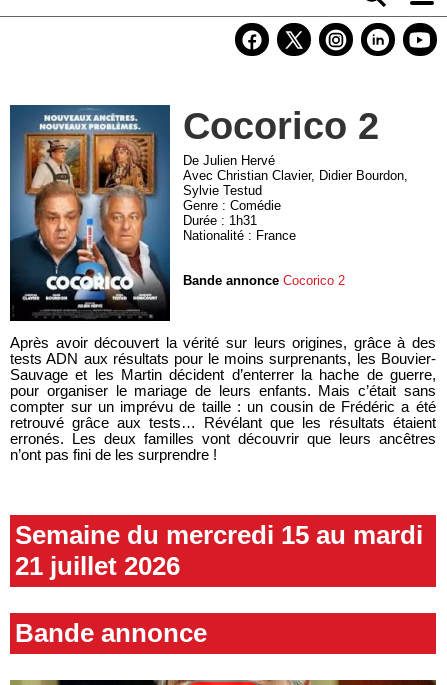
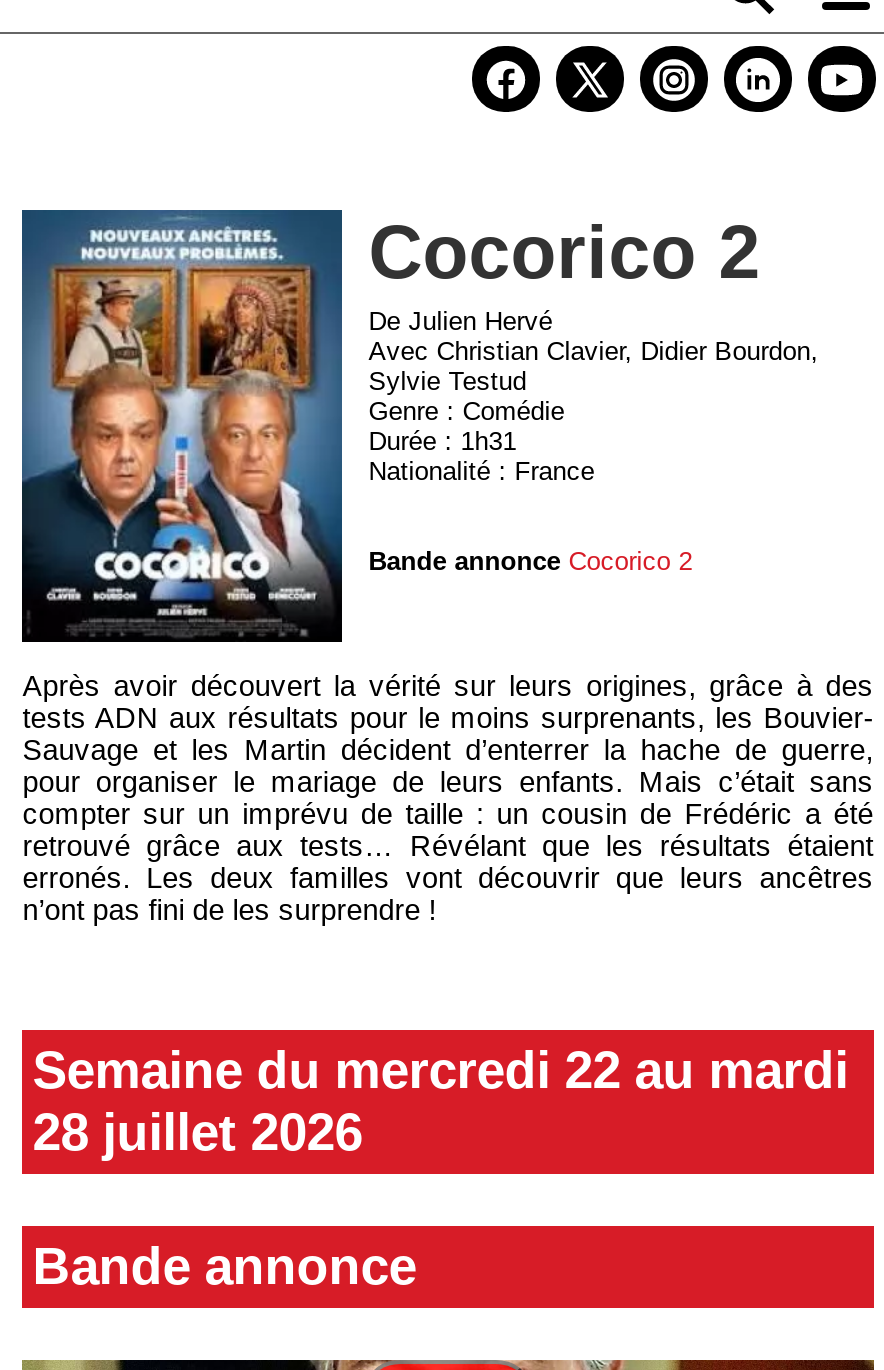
[15,520,423,550] Semaine du mercredi 15 au mardi -> [32,1040,848,1100] Semaine du mercredi 22 au mardi
[15,551,180,581] 21 juillet 2026 -> [32,1102,362,1162] 28 juillet 2026

